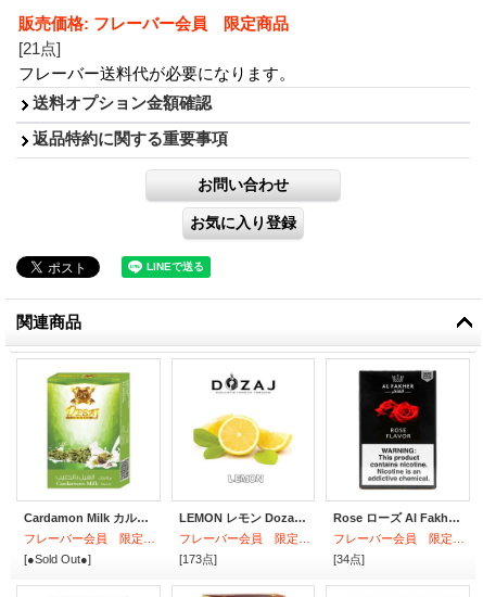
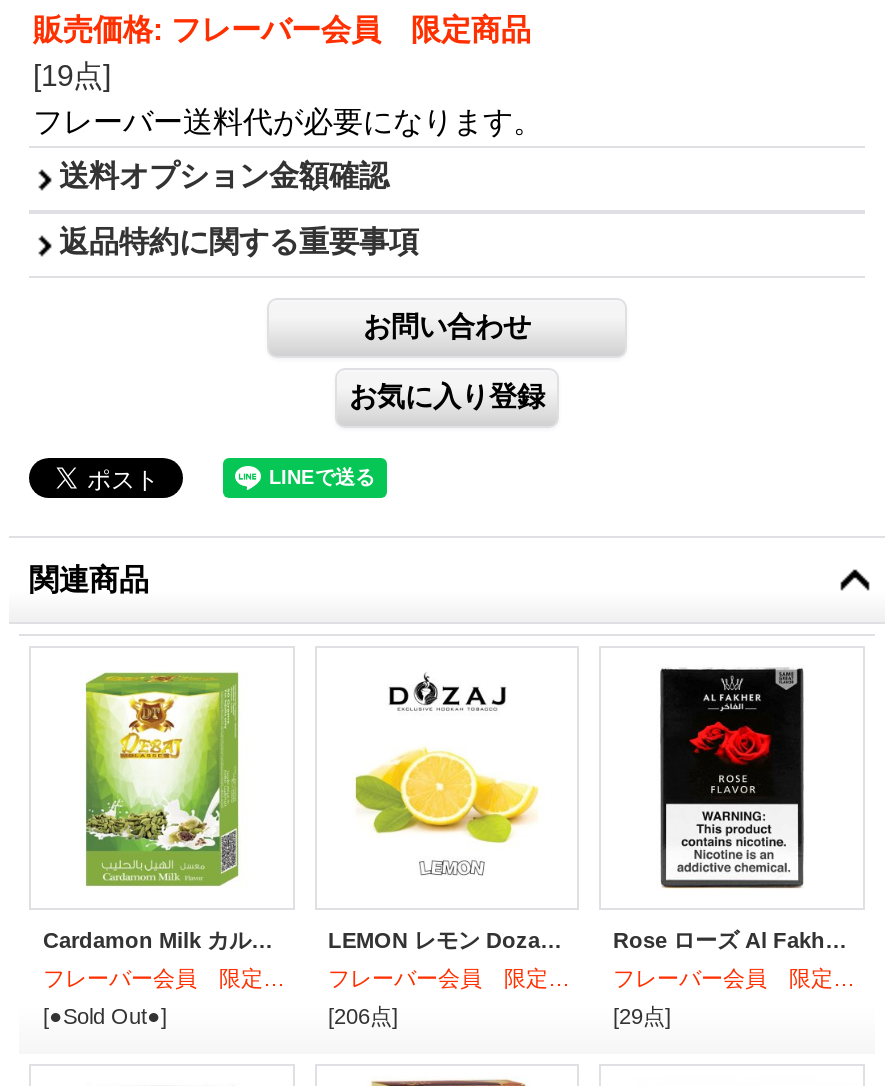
[18,39,61,57] [21点] -> [33,57,111,91] [19点]
[179,552,217,566] [173点] -> [328,1004,398,1028] [206点]
[333,552,365,566] [34点] -> [613,1004,671,1028] [29点]

